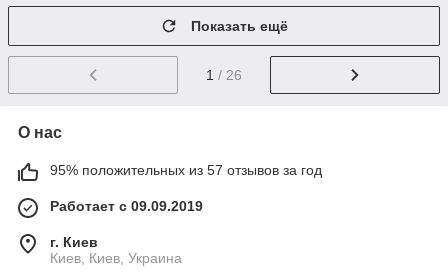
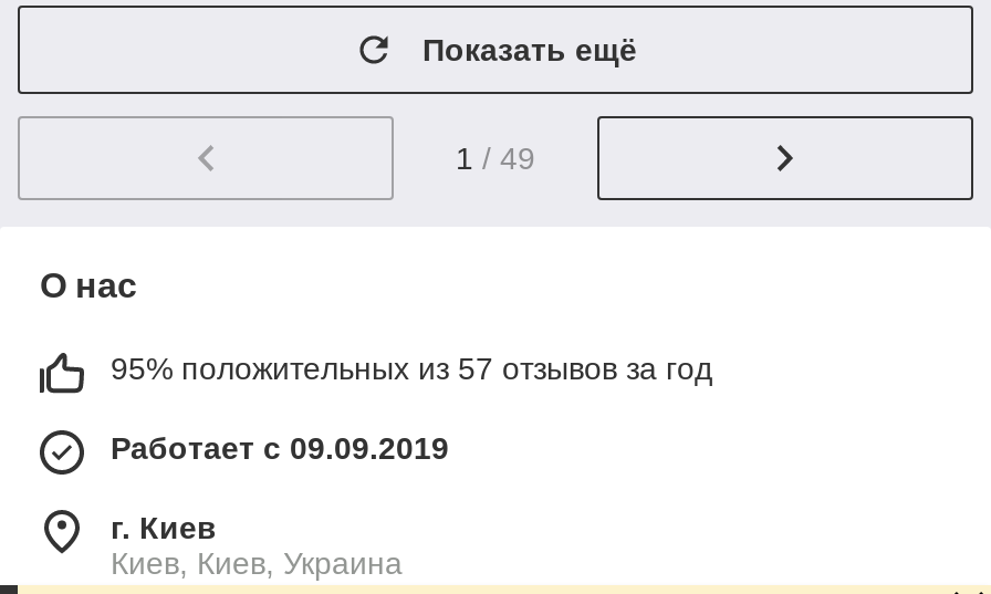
[206,67,242,83] 1 / 26 -> [456,141,535,177] 1 / 49

